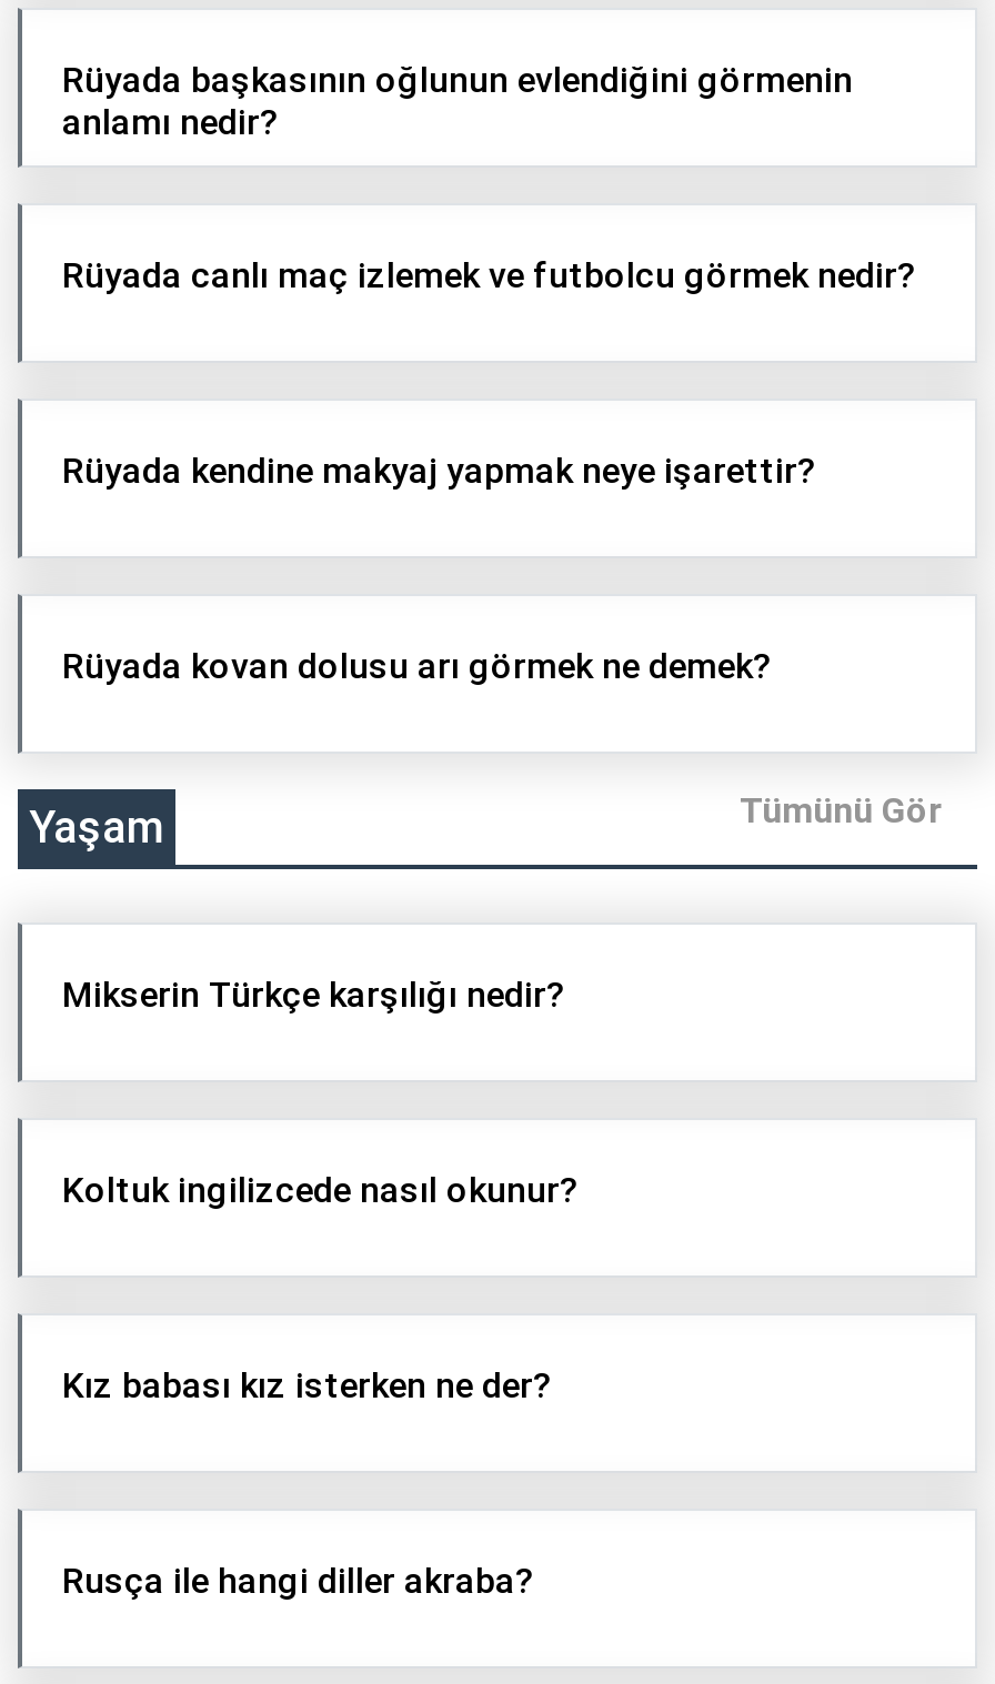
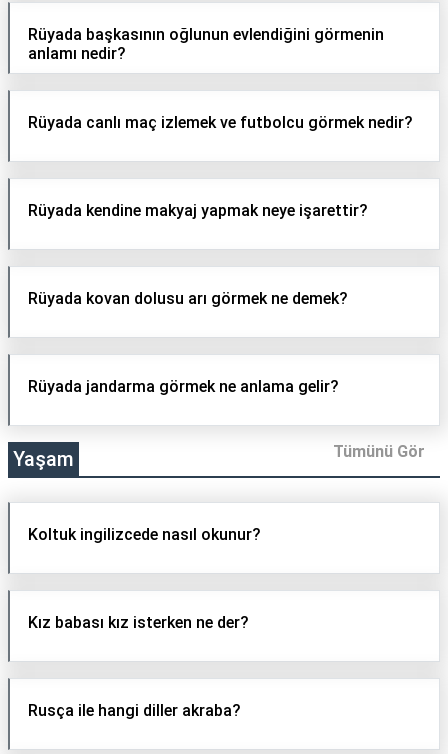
none -> [28,377,339,396] Rüyada jandarma görmek ne anlama gelir?
moved [29,790,944,855] -> [13,442,425,471]: Yaşam | Tümünü Gör
[62,975,566,1017] Mikserin Türkçe karşılığı nedir? -> none

